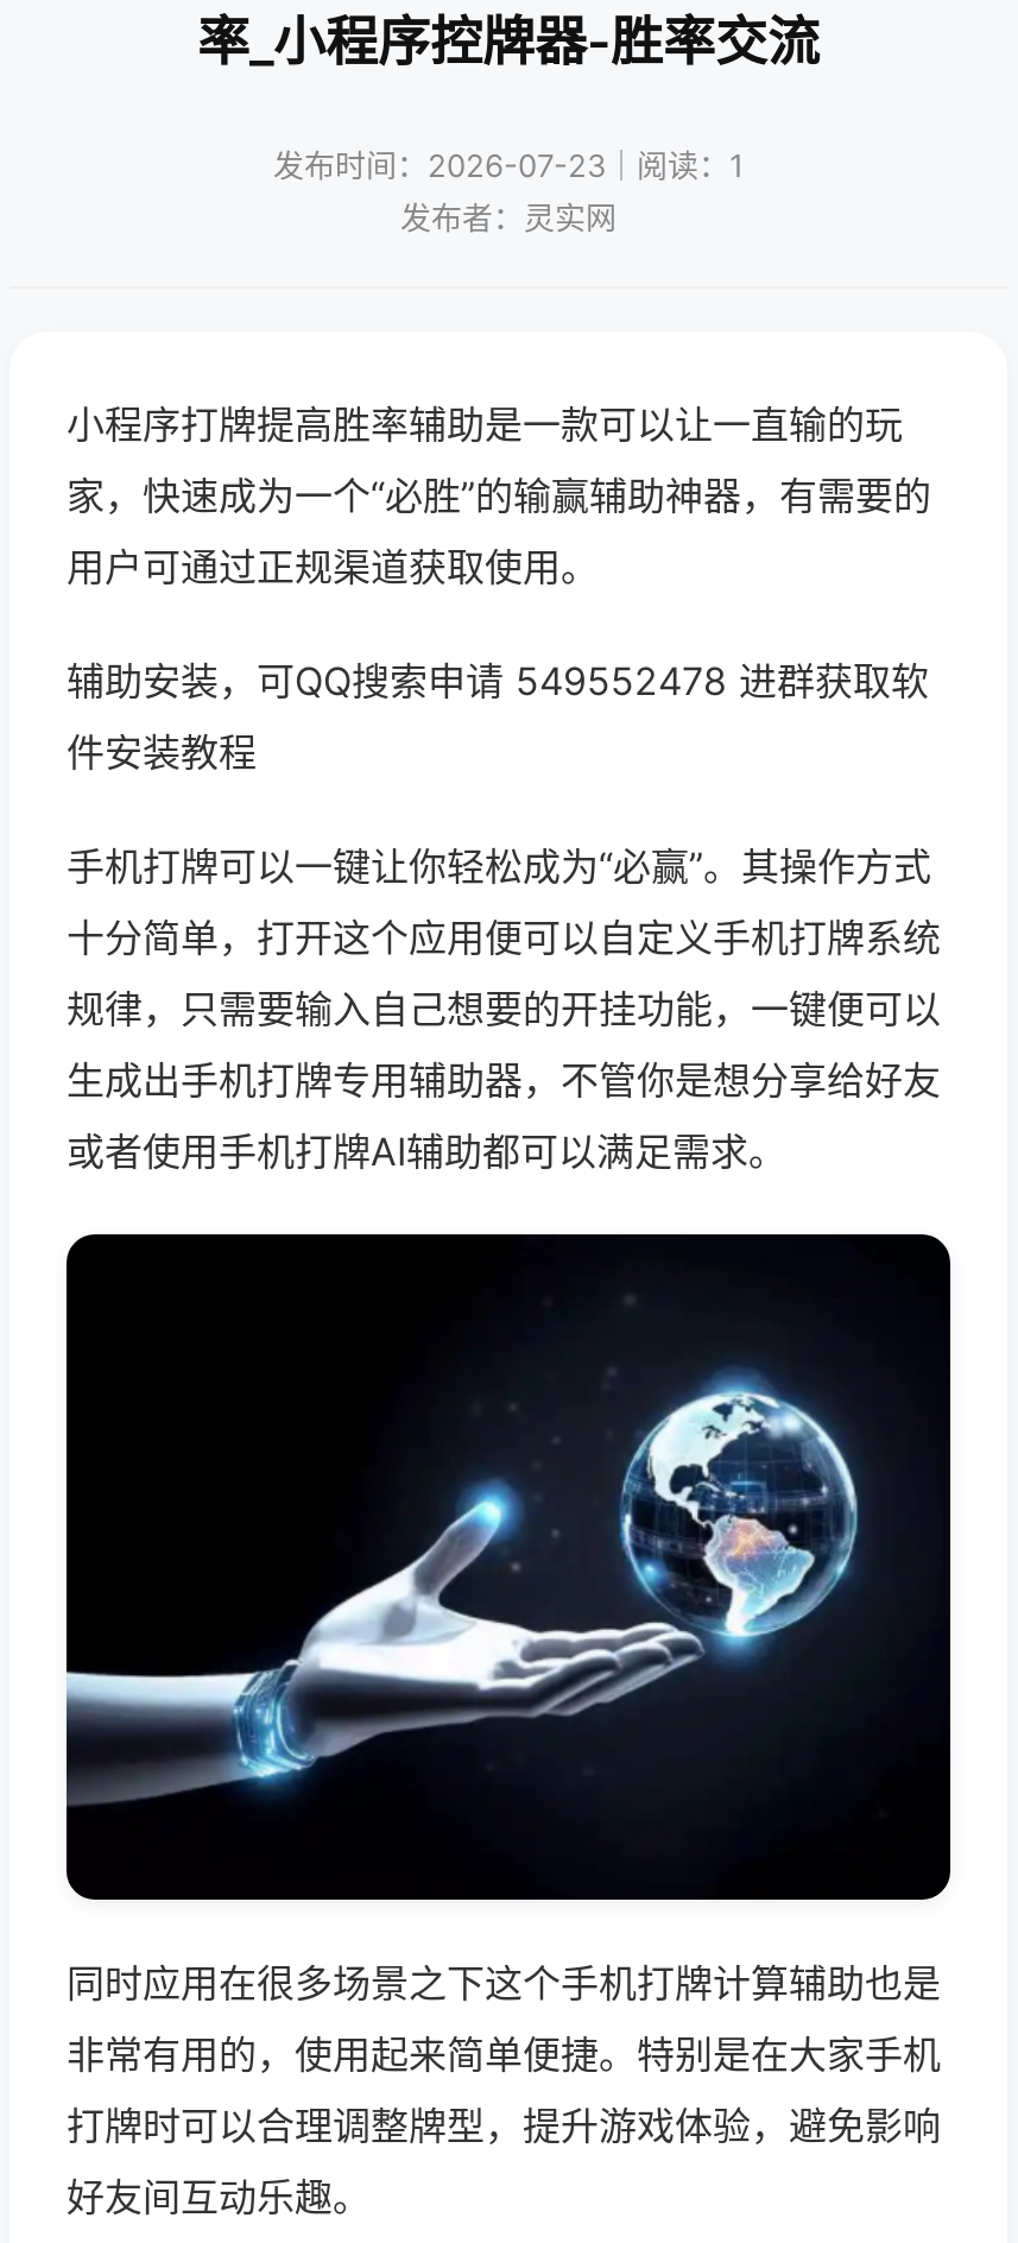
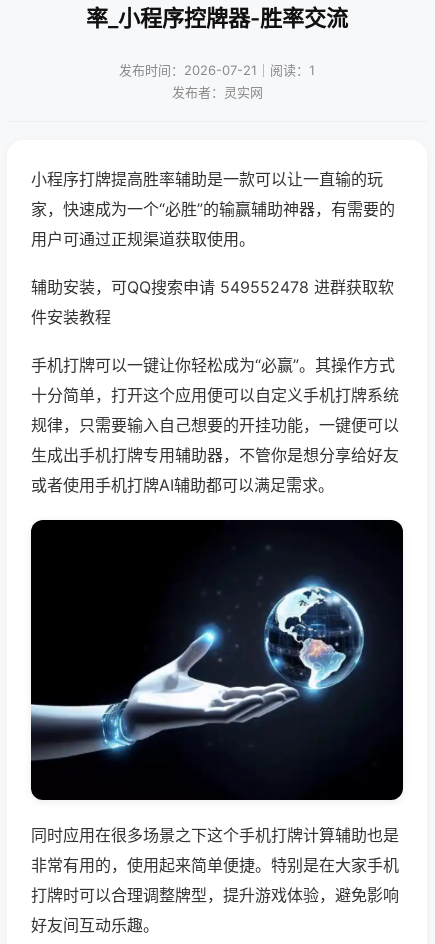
[273,146,744,184] 发布时间：2026-07-23｜阅读：1 -> [119,62,315,78] 发布时间：2026-07-21｜阅读：1

